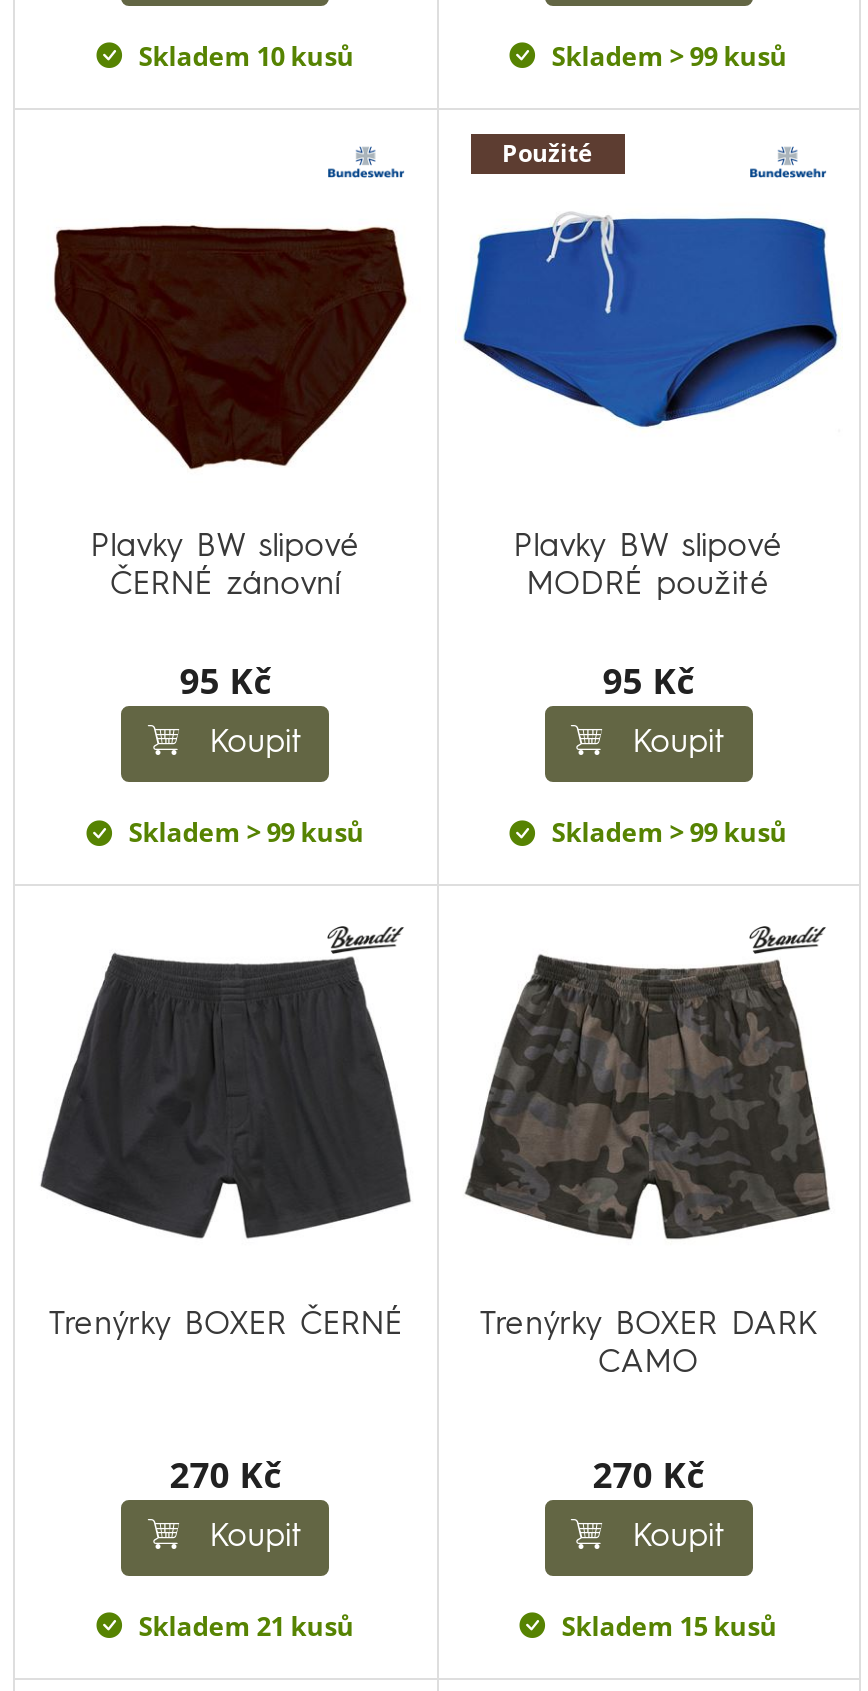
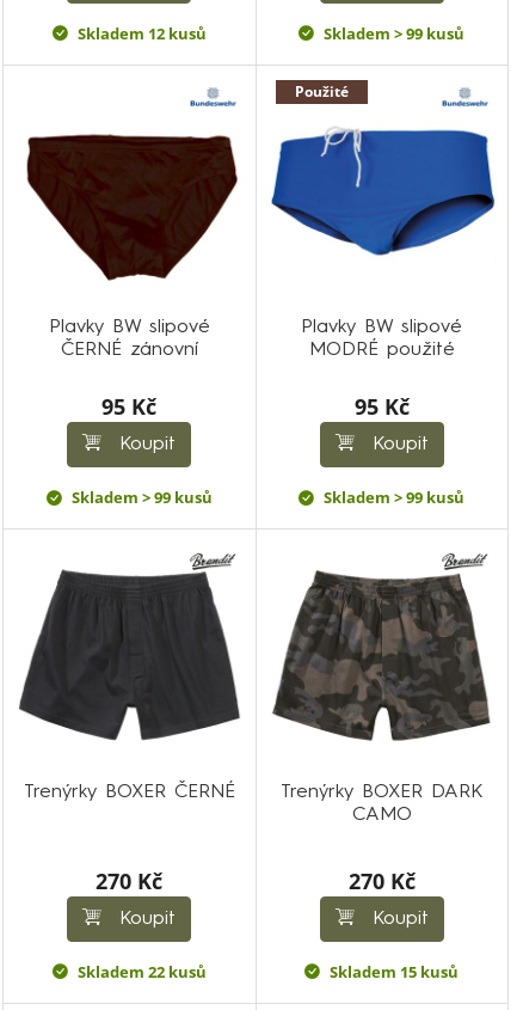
[139,37,355,73] Skladem 10 kusů -> [77,22,206,44] Skladem 12 kusů
[139,1607,355,1643] Skladem 21 kusů -> [77,960,206,982] Skladem 22 kusů

